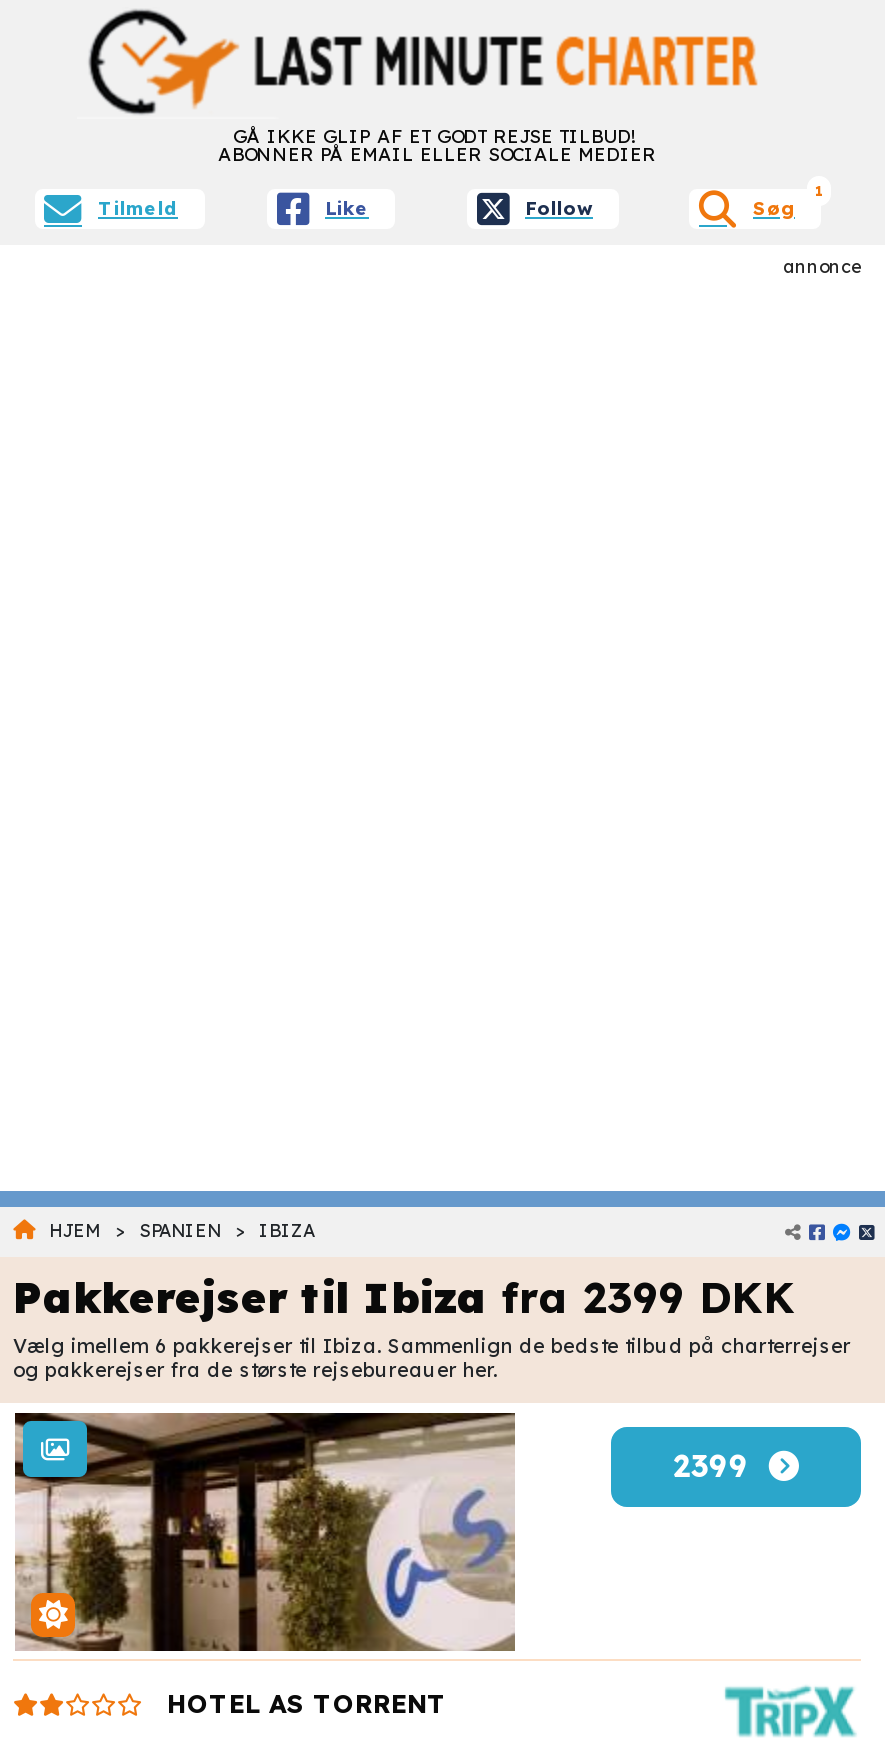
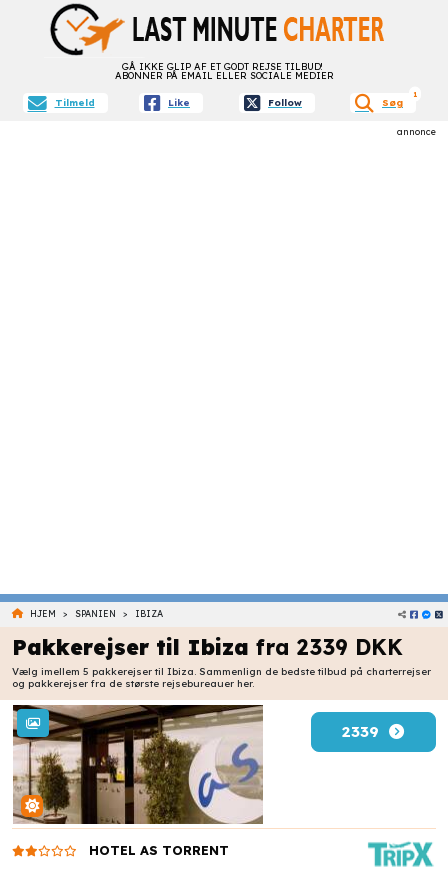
[13,1272,795,1324] Pakkerejser til Ibiza fra 2399 DKK -> [12,634,403,660] Pakkerejser til Ibiza fra 2339 DKK
[13,1334,851,1358] Vælg imellem 6 pakkerejser til Ibiza. Sammenlign de bedste tilbud på charterrejser -> [12,665,431,677] Vælg imellem 5 pakkerejser til Ibiza. Sammenlign de bedste tilbud på charterrejser
[673,1448,769,1486] 2399 -> [342,722,389,741] 2339

